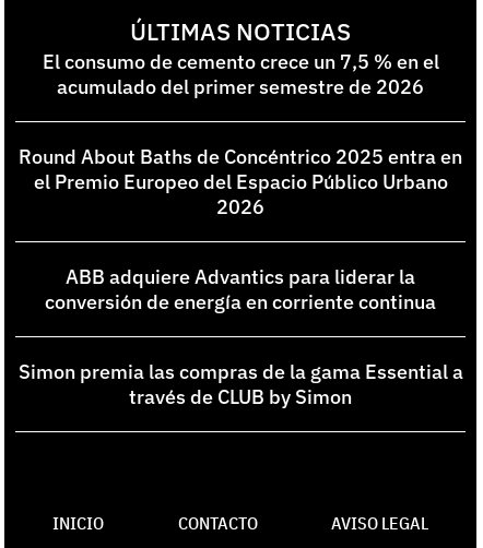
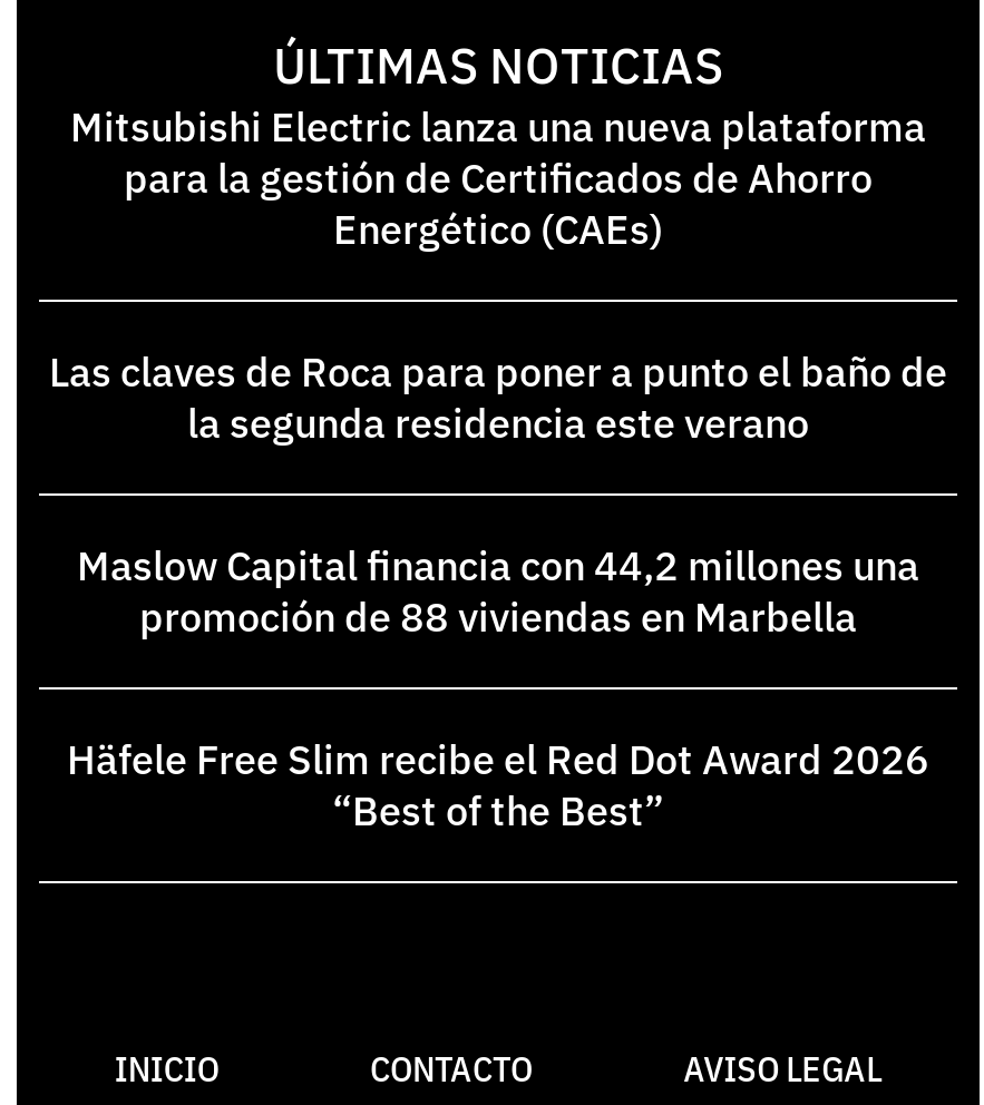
[42,49,439,99] El consumo de cemento crece un 7,5 % en el | acumulado del primer semestre de 2026 -> [70,101,926,255] Mitsubishi Electric lanza una nueva plataforma | para la gestión de Certificados de Ahorro | Energético (CAEs)
[19,144,462,219] Round About Baths de Concéntrico 2025 entra en | el Premio Europeo del Espacio Público Urbano | 2026 -> [49,346,947,449] Las claves de Roca para poner a punto el baño de | la segunda residencia este verano
[45,264,436,314] ABB adquiere Advantics para liderar la | conversión de energía en corriente continua -> [77,540,919,643] Maslow Capital financia con 44,2 millones una | promoción de 88 viviendas en Marbella
[18,359,463,409] Simon premia las compras de la gama Essential a | través de CLUB by Simon -> [67,734,929,836] Häfele Free Slim recibe el Red Dot Award 2026 | “Best of the Best”

